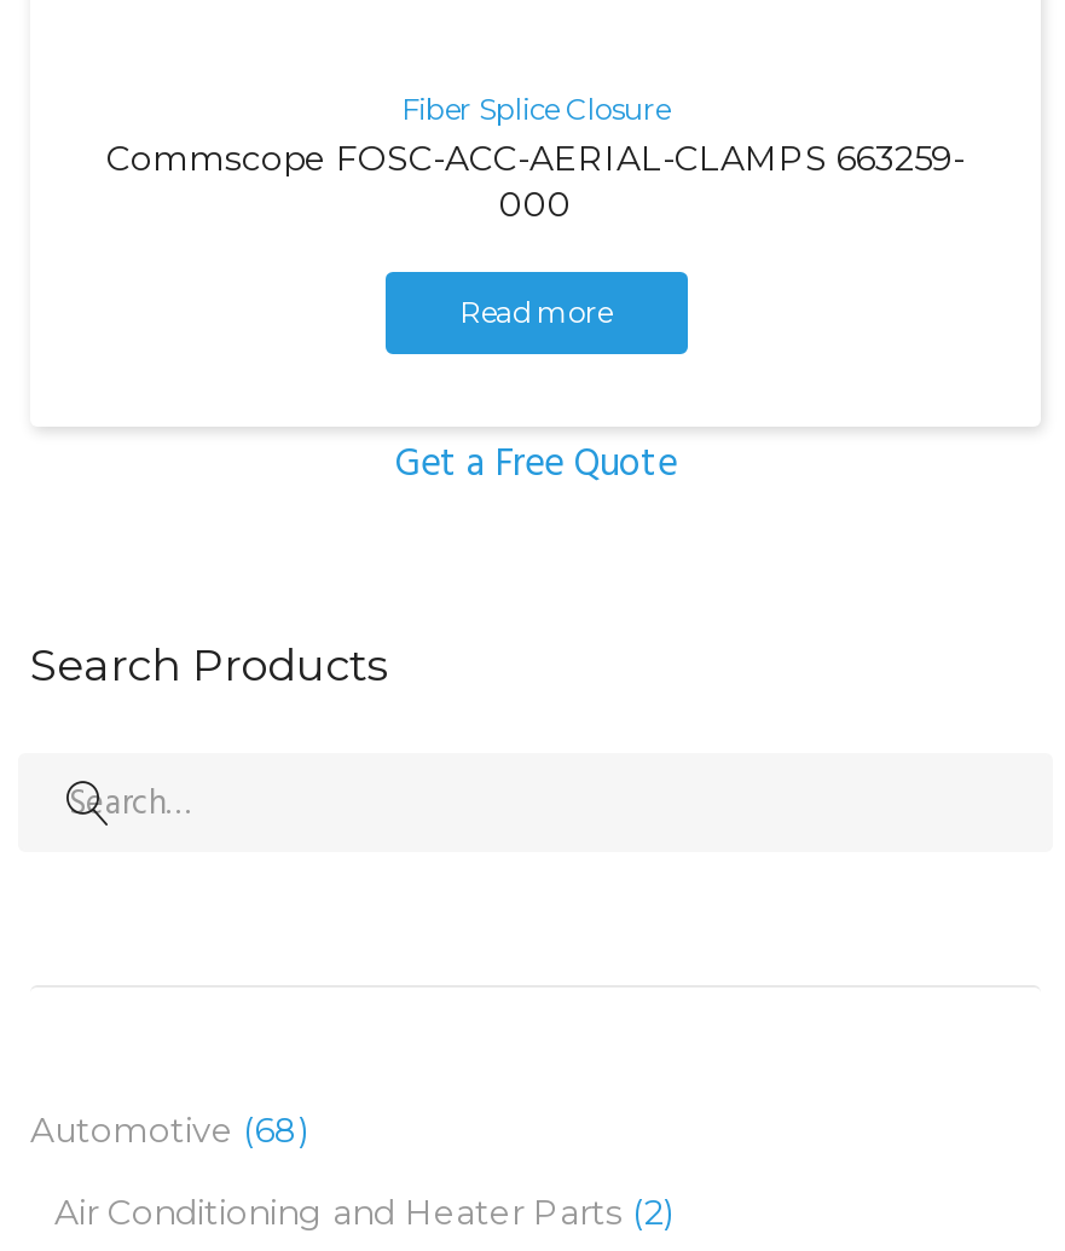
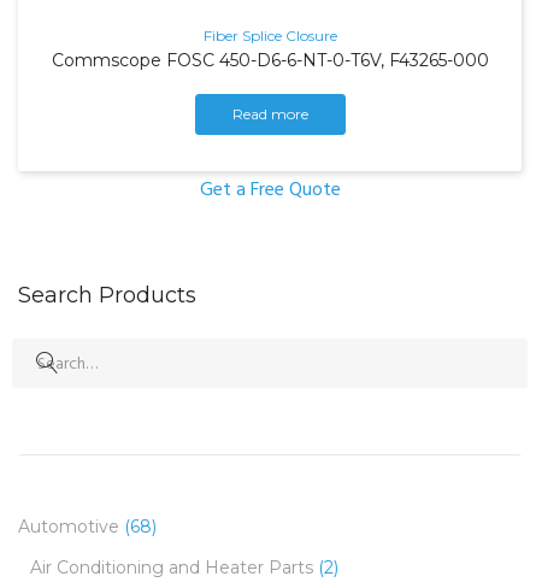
[106,137,965,226] Commscope FOSC-ACC-AERIAL-CLAMPS 663259- | 000 -> [51,50,488,72] Commscope FOSC 450-D6-6-NT-0-T6V, F43265-000

